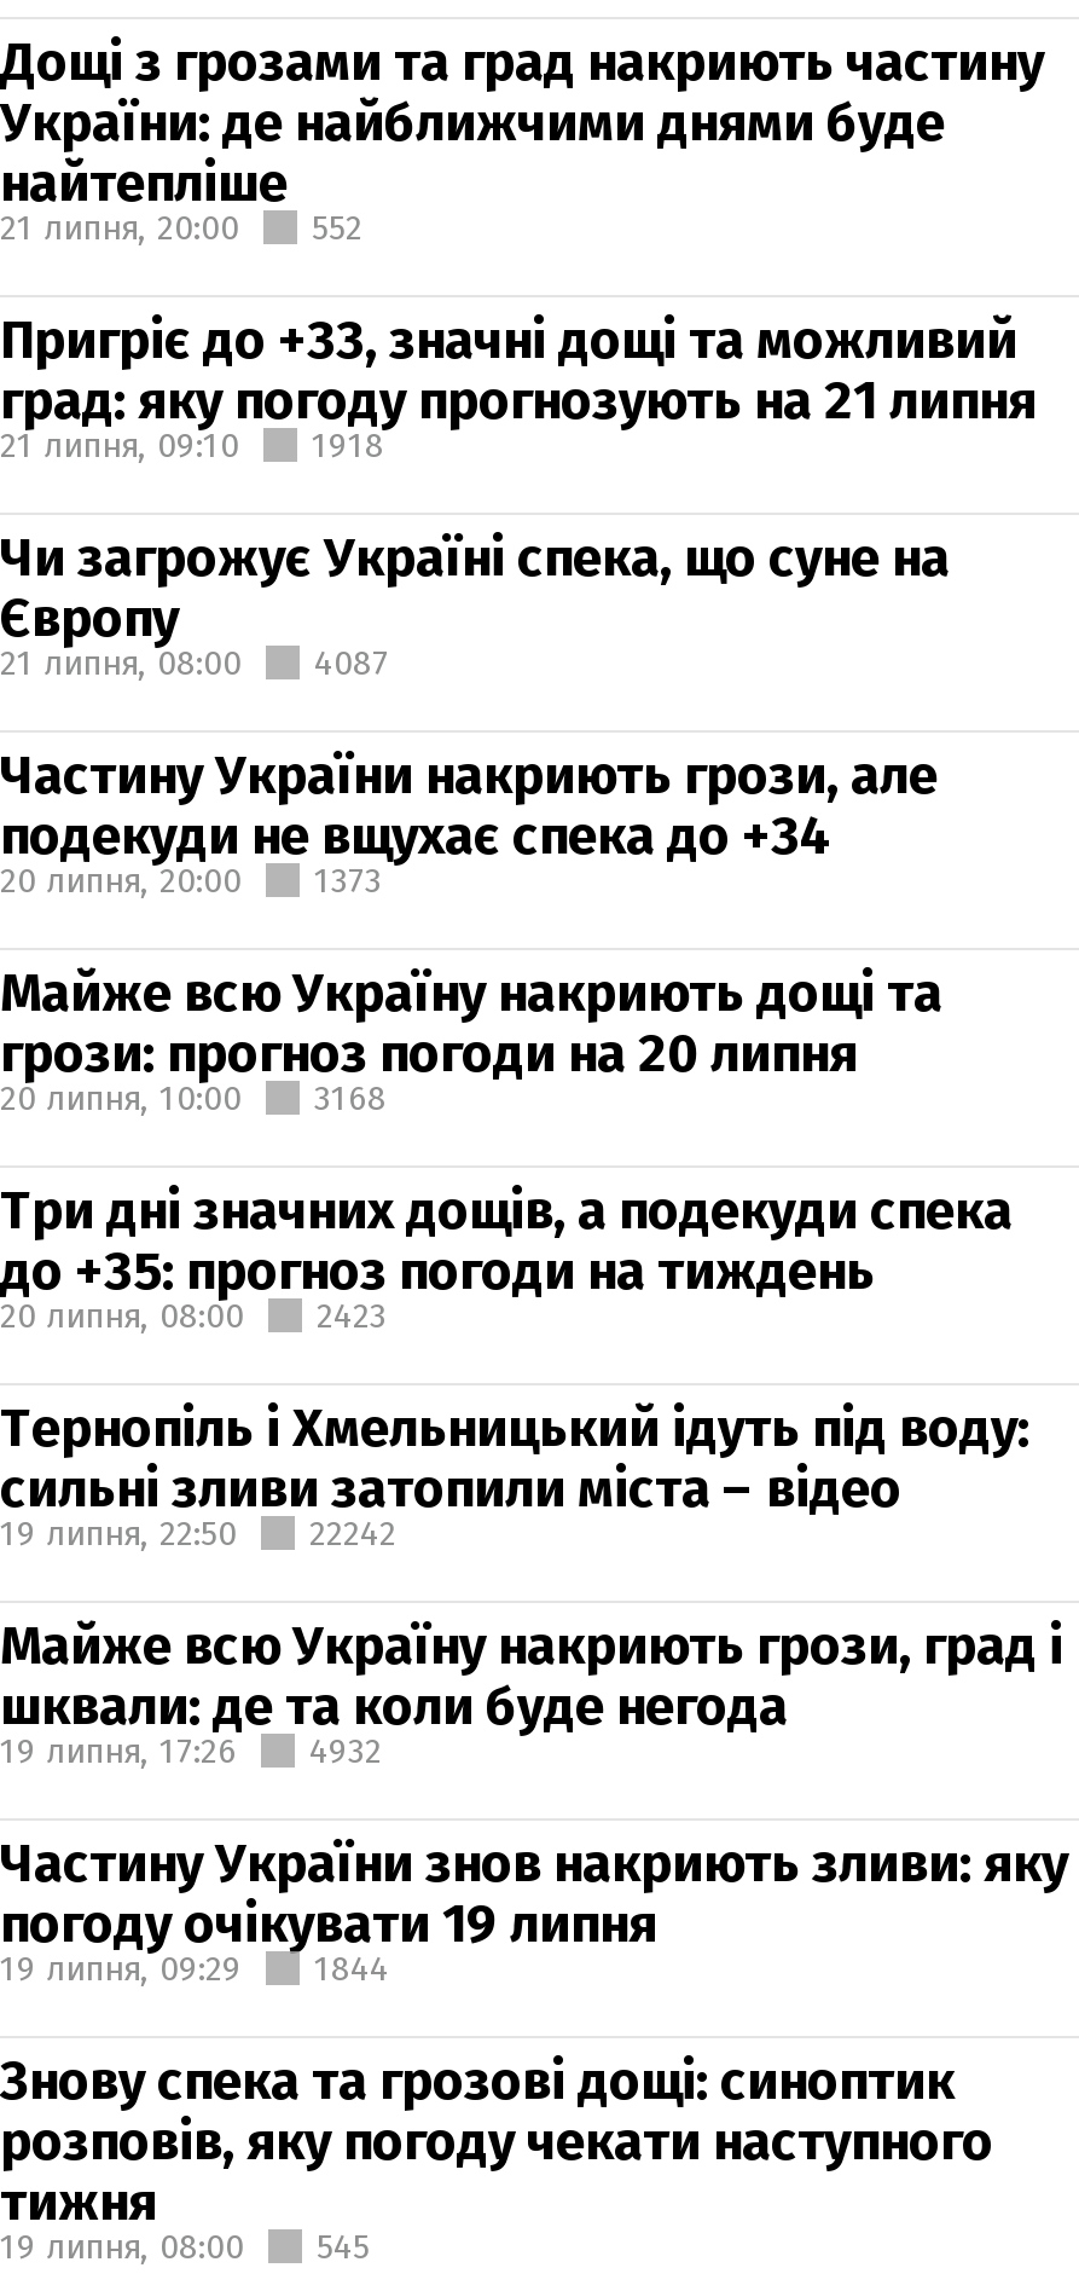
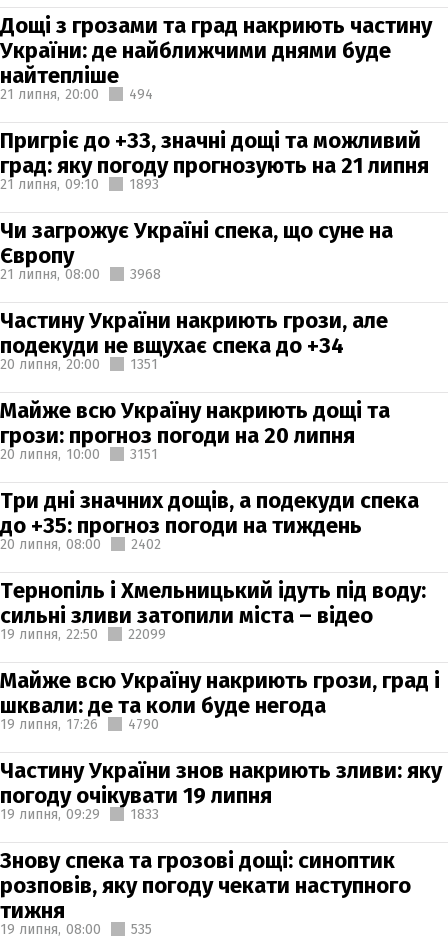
[0,207,362,248] 21 липня, 20:00 552 -> [0,85,153,102] 21 липня, 20:00 494
[312,424,384,465] 1918 -> [129,175,159,192] 1893
[0,642,389,683] 21 липня, 08:00 4087 -> [0,265,161,282] 21 липня, 08:00 3968
[0,860,382,901] 20 липня, 20:00 1373 -> [0,355,158,372] 20 липня, 20:00 1351
[0,1077,387,1118] 20 липня, 10:00 3168 -> [0,445,158,462] 20 липня, 10:00 3151
[0,1295,387,1336] 20 липня, 08:00 2423 -> [0,535,161,552] 20 липня, 08:00 2402
[0,1512,396,1554] 19 липня, 22:50 22242 -> [0,625,166,642] 19 липня, 22:50 22099
[0,1730,382,1771] 19 липня, 17:26 4932 -> [0,715,159,732] 19 липня, 17:26 4790
[0,1948,389,1989] 19 липня, 09:29 1844 -> [0,805,159,822] 19 липня, 09:29 1833
[0,2226,370,2267] 19 липня, 08:00 545 -> [0,920,152,937] 19 липня, 08:00 535

